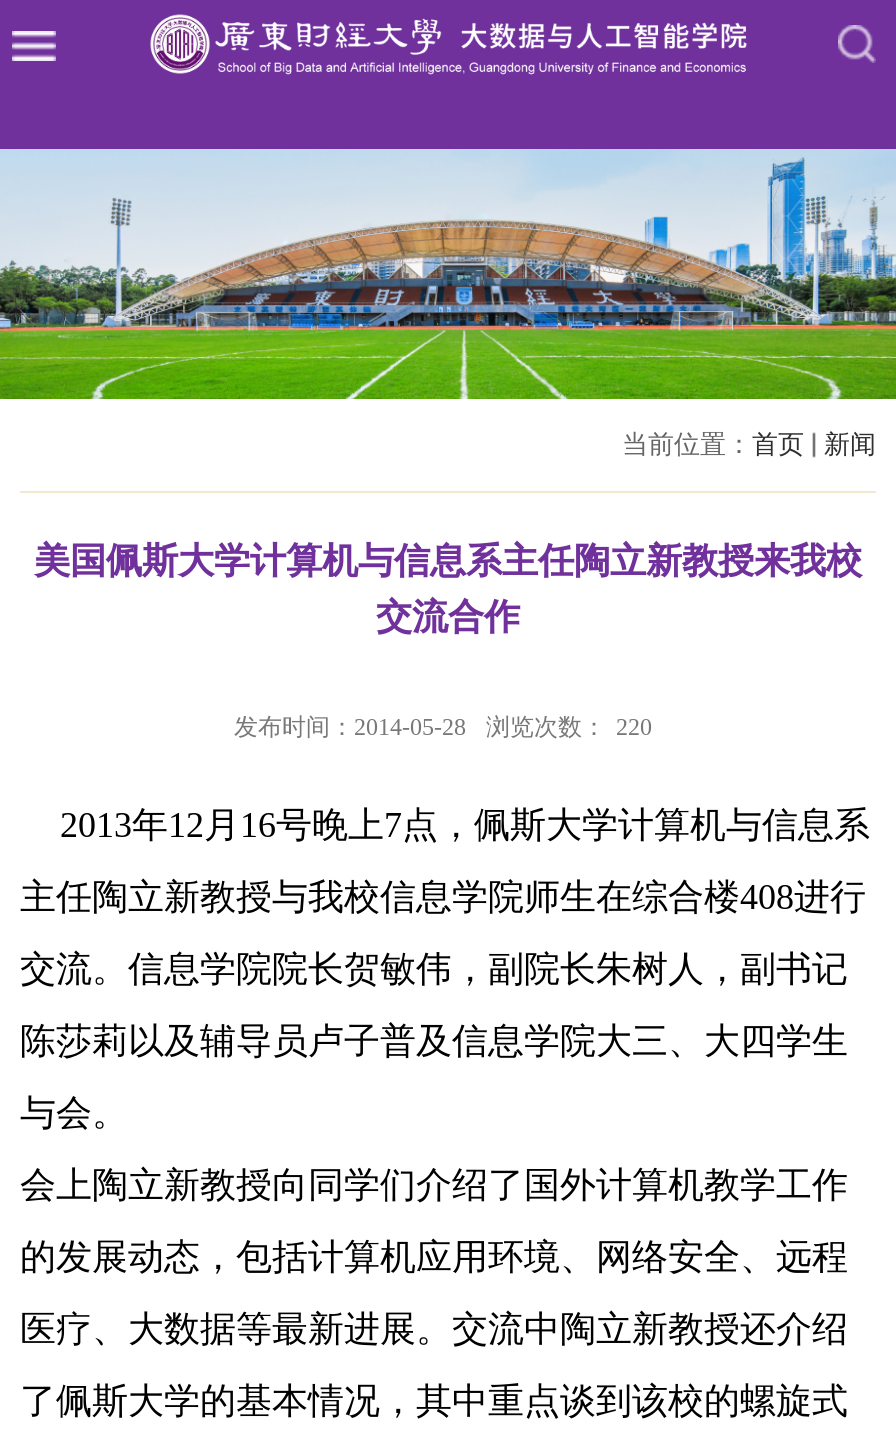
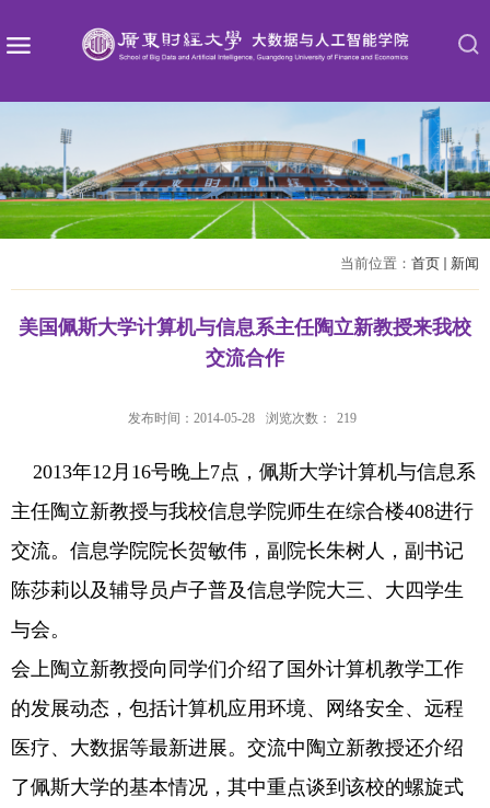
[234,714,652,742] 发布时间：2014-05-28 浏览次数： 220 -> [128,411,357,426] 发布时间：2014-05-28 浏览次数： 219

